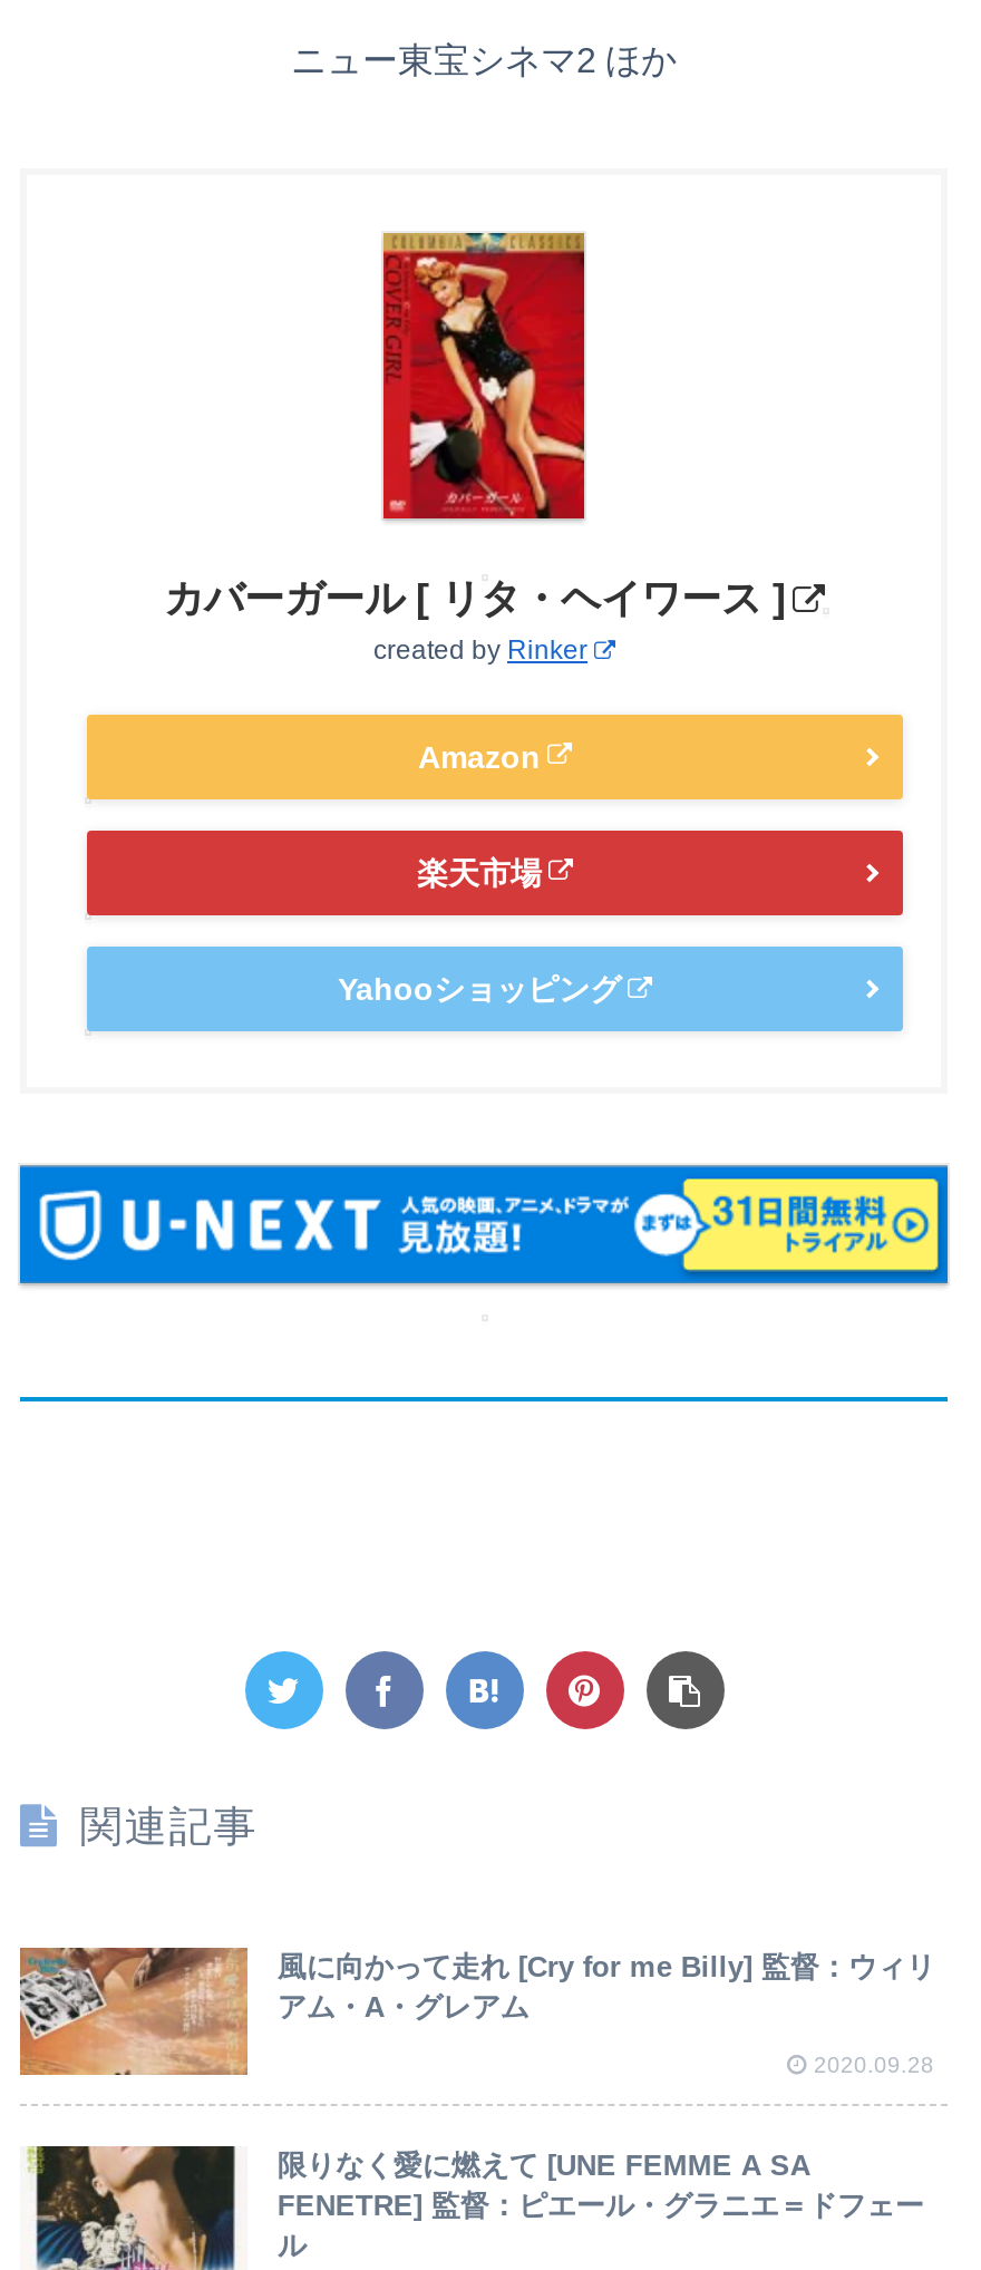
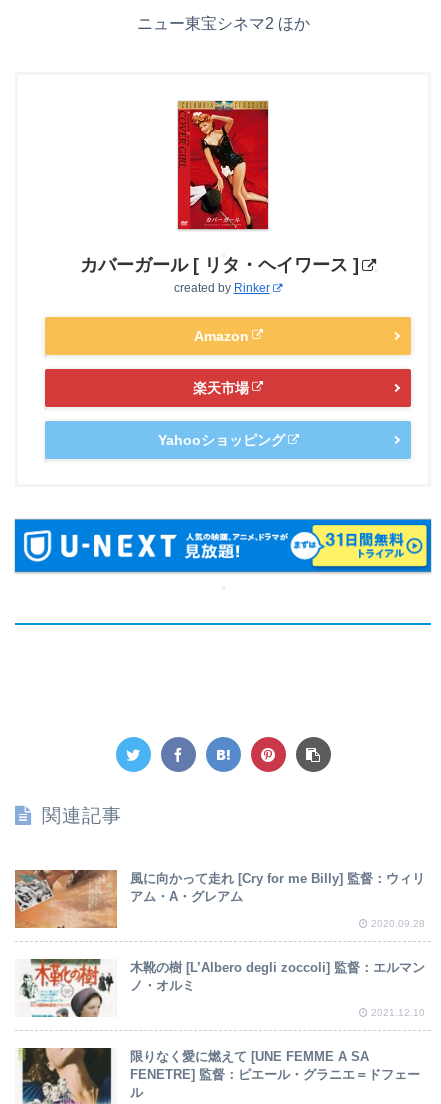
none -> [19,959,425,1018] [image] | 木靴の樹 [L’Albero degli zoccoli] 監督：エルマン | ノ・オルミ | 2021.12.10

